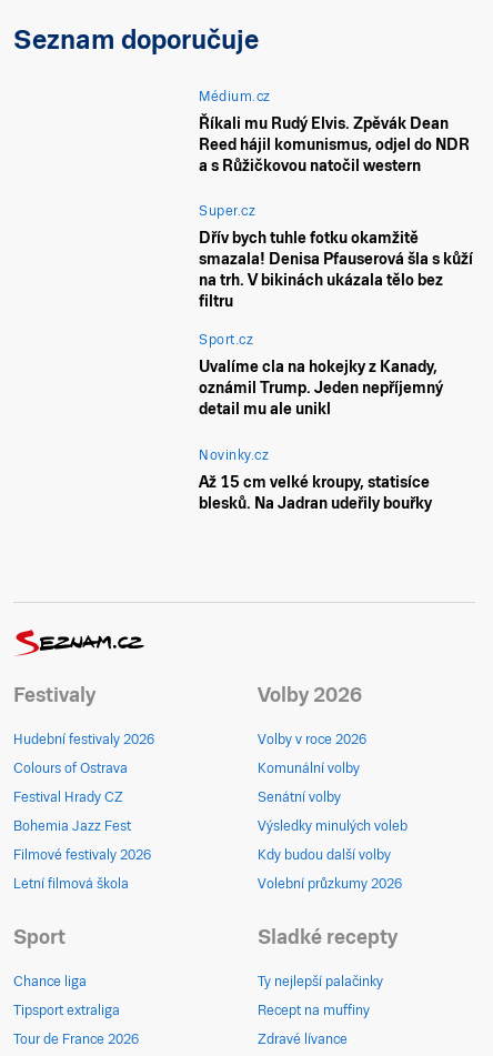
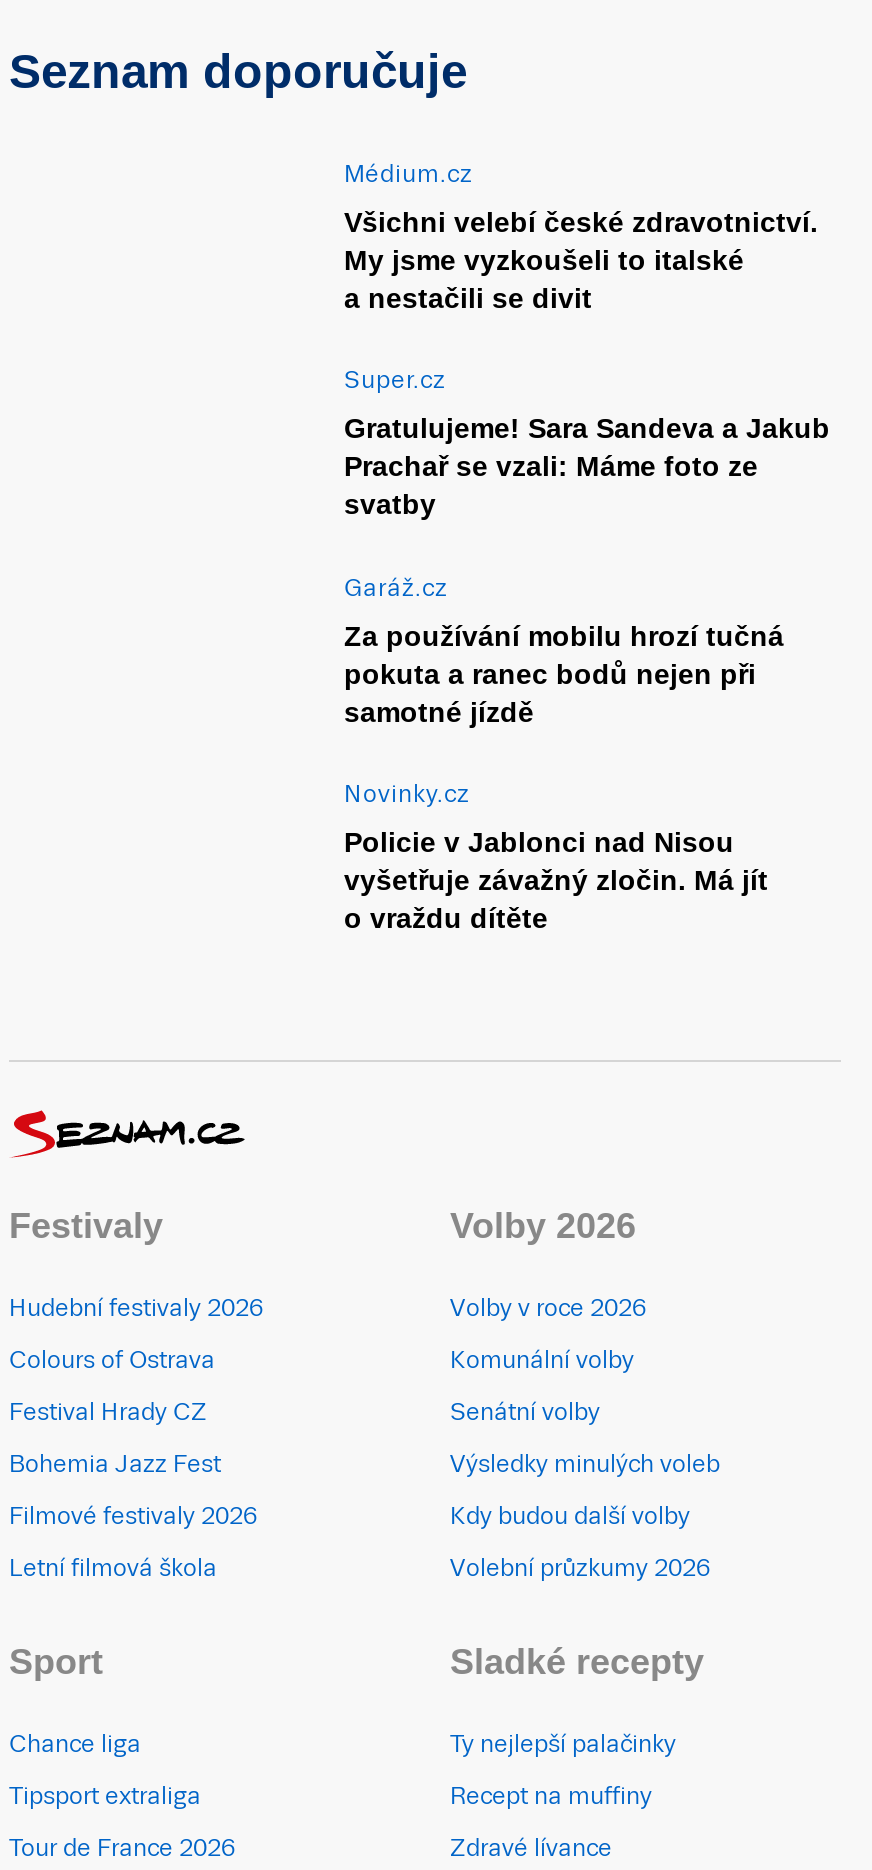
[199,114,470,174] Říkali mu Rudý Elvis. Zpěvák Dean | Reed hájil komunismus, odjel do NDR | a s Růžičkovou natočil western -> [344,206,818,314] Všichni velebí české zdravotnictví. | My jsme vyzkoušeli to italské | a nestačili se divit
[199,229,474,310] Dřív bych tuhle fotku okamžitě | smazala! Denisa Pfauserová šla s kůží | na trh. V bikinách ukázala tělo bez | filtru -> [344,413,830,521] Gratulujeme! Sara Sandeva a Jakub | Prachař se vzali: Máme foto ze | svatby
[199,332,254,348] Sport.cz -> [344,574,448,602] Garáž.cz
[199,358,444,418] Uvalíme cla na hokejky z Kanady, | oznámil Trump. Jeden nepříjemný | detail mu ale unikl -> [344,620,784,728] Za používání mobilu hrozí tučná | pokuta a ranec bodů nejen při | samotné jízdě
[199,473,432,512] Až 15 cm velké kroupy, statisíce | blesků. Na Jadran udeřily bouřky -> [344,827,768,935] Policie v Jablonci nad Nisou | vyšetřuje závažný zločin. Má jít | o vraždu dítěte

